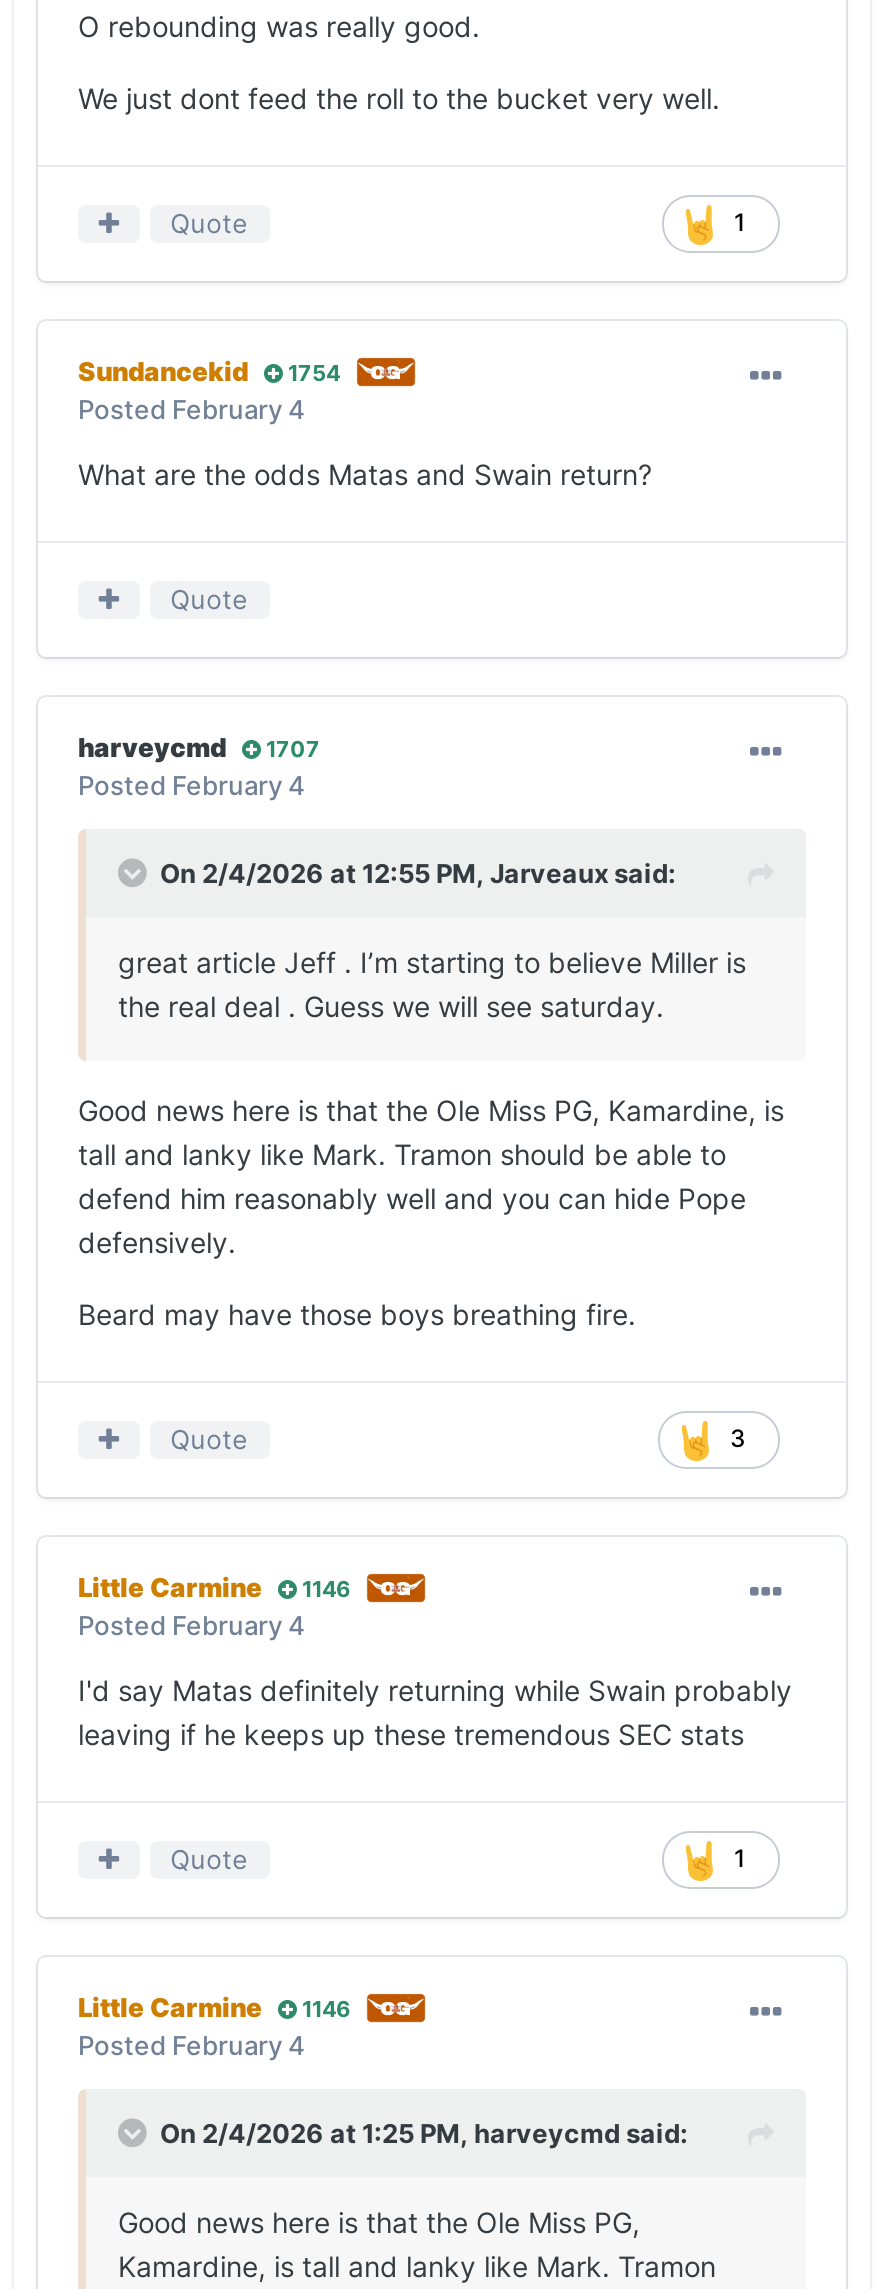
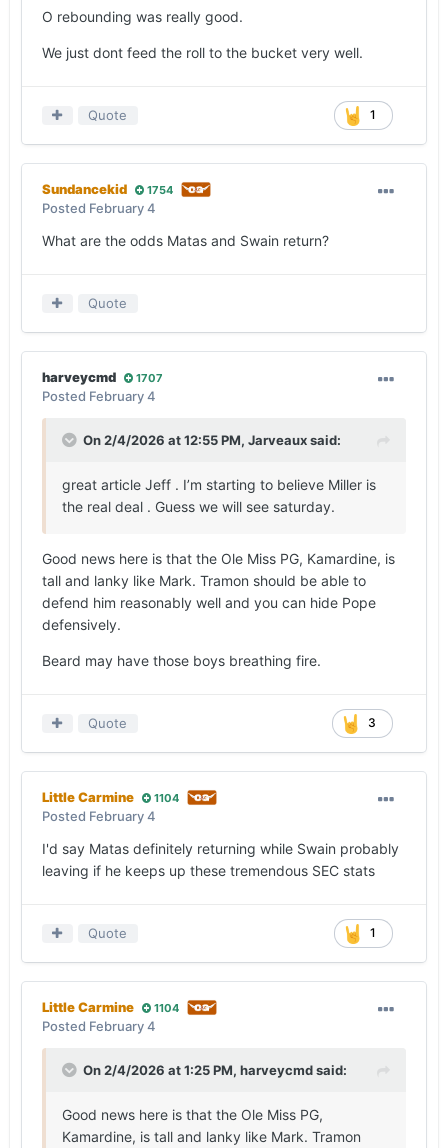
[78,1571,350,1603] Little Carmine 1146 -> [42,789,179,805] Little Carmine 1104
[78,1991,350,2023] Little Carmine 1146 -> [42,999,179,1015] Little Carmine 1104

